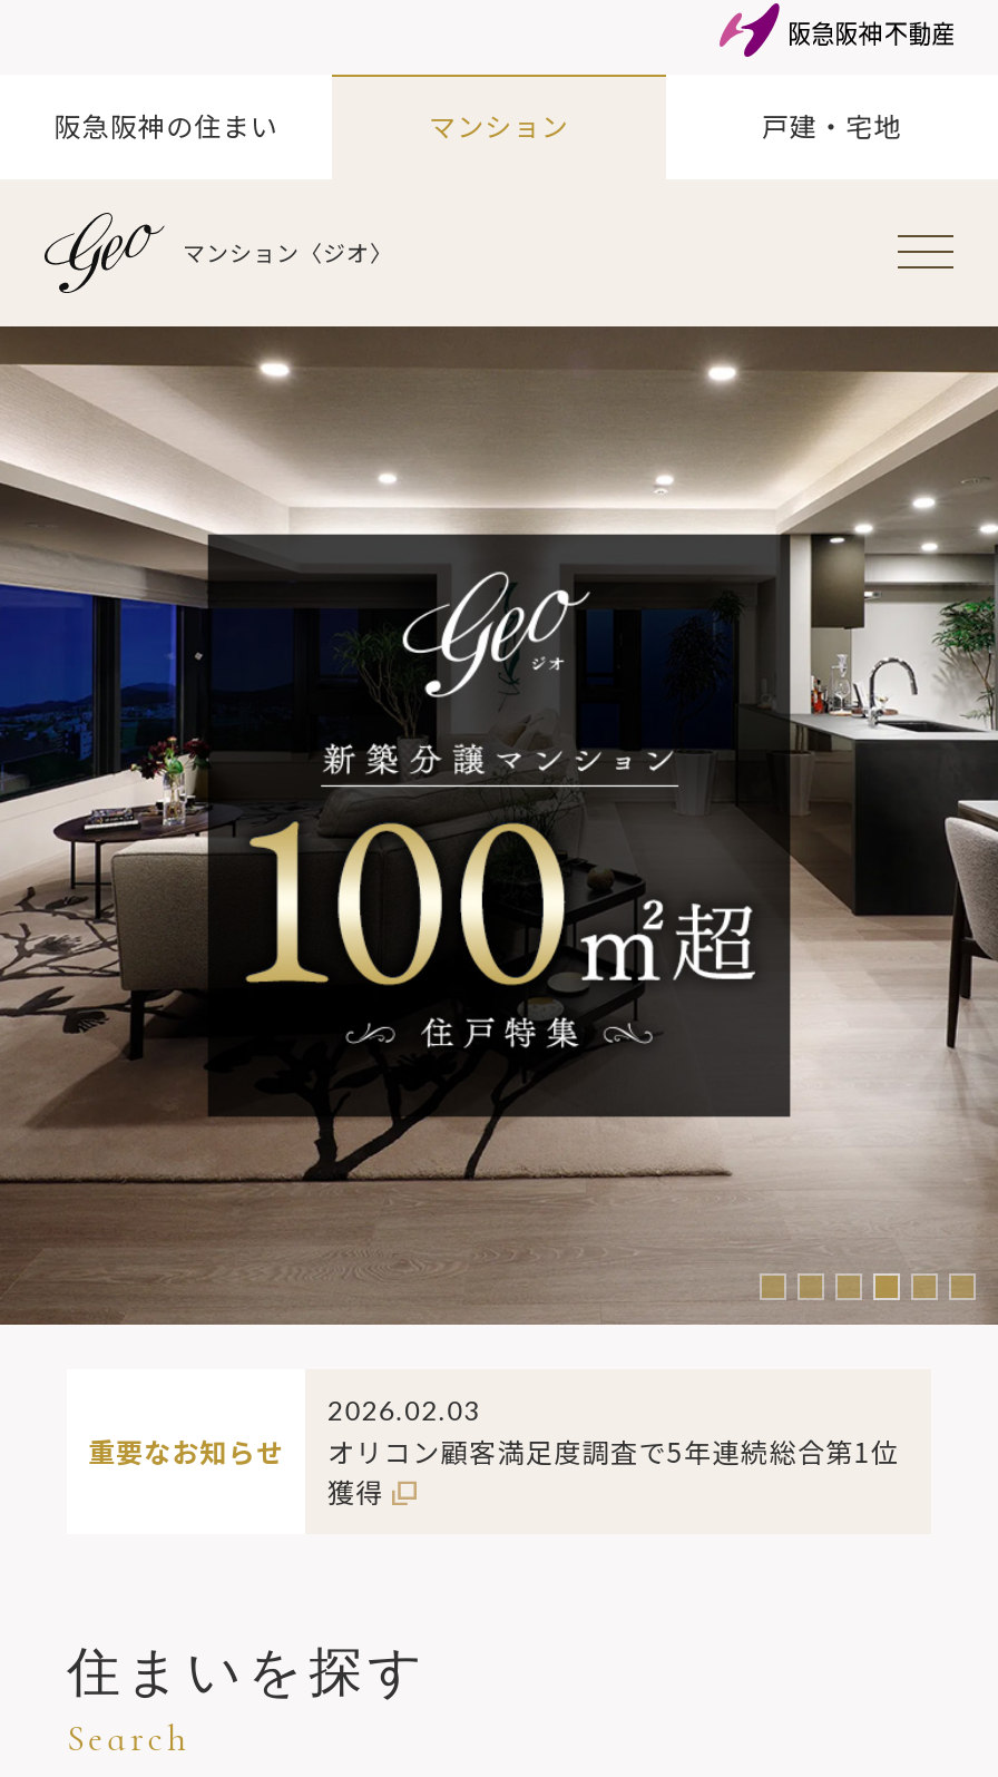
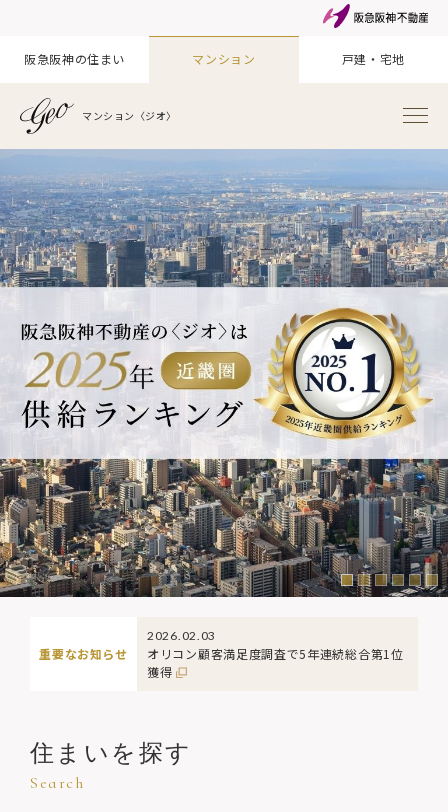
[7,324,991,1327] [image] -> [3,149,445,598] [image]

